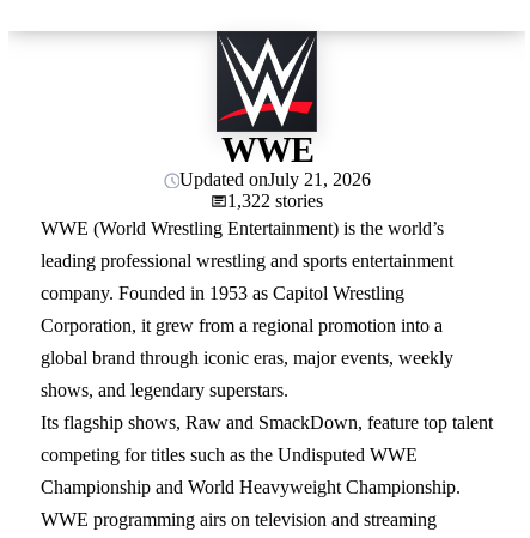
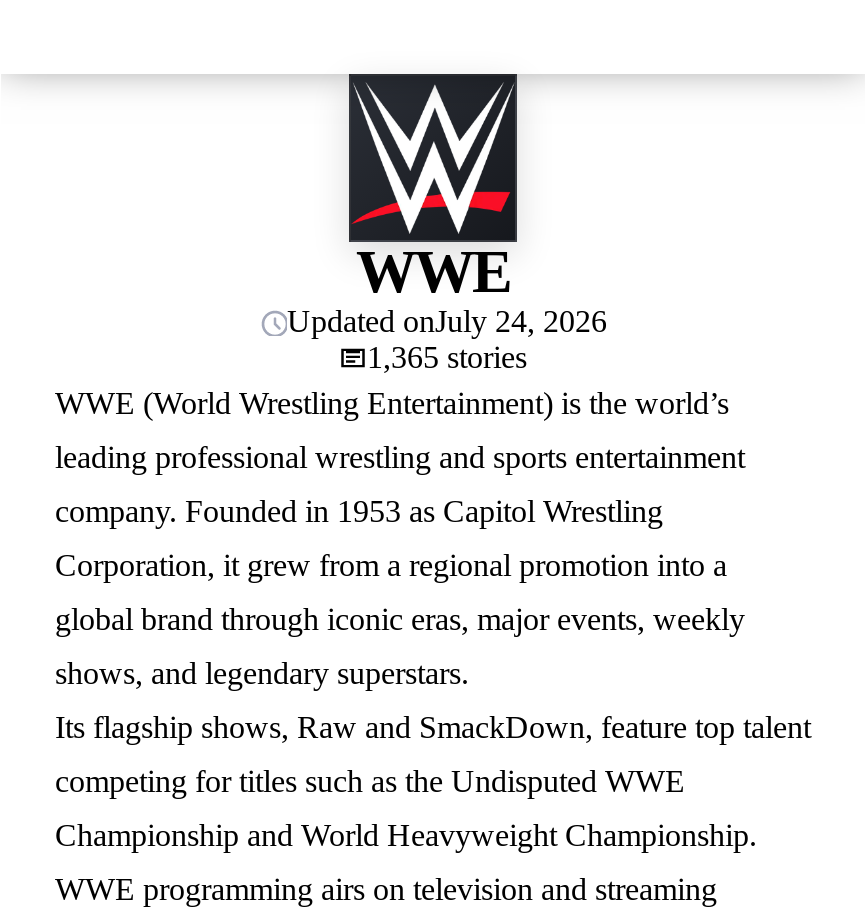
[179,169,371,189] Updated onJuly 21, 2026 -> [287,304,607,338] Updated onJuly 24, 2026
[227,191,323,211] 1,322 stories -> [367,340,527,374] 1,365 stories

